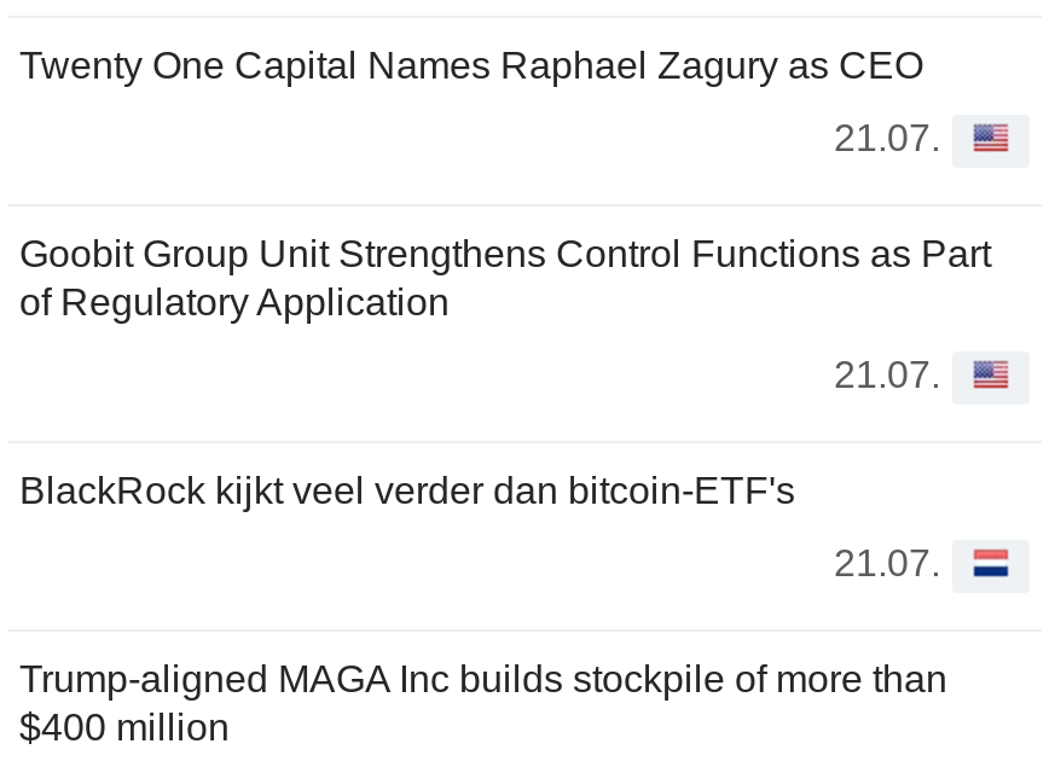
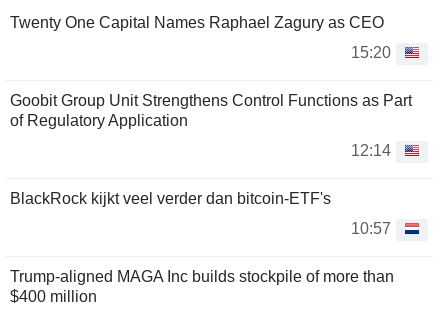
[834,116,940,157] 21.07. -> [351,43,391,60] 15:20
[834,353,940,394] 21.07. -> [351,141,391,158] 12:14
[834,541,940,582] 21.07. -> [351,219,391,236] 10:57

